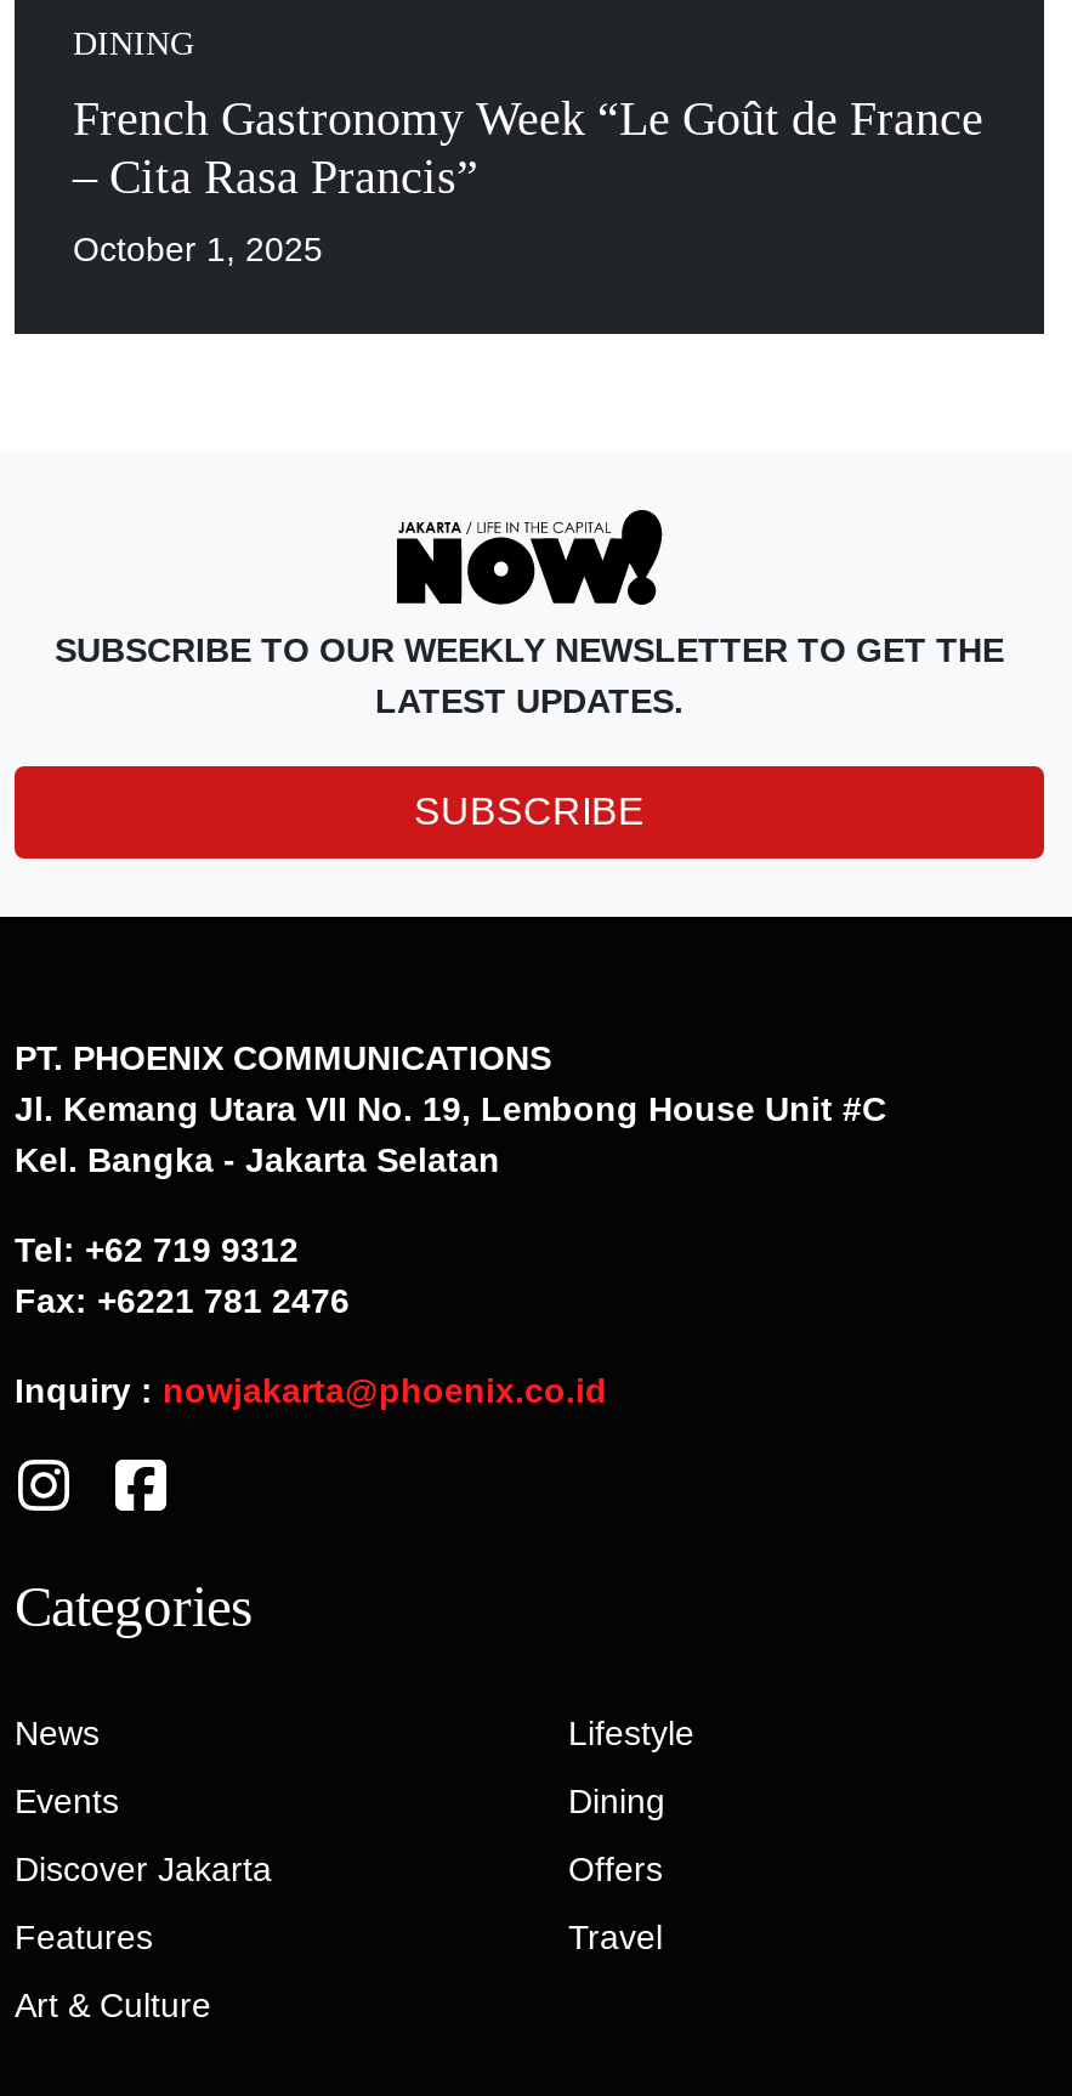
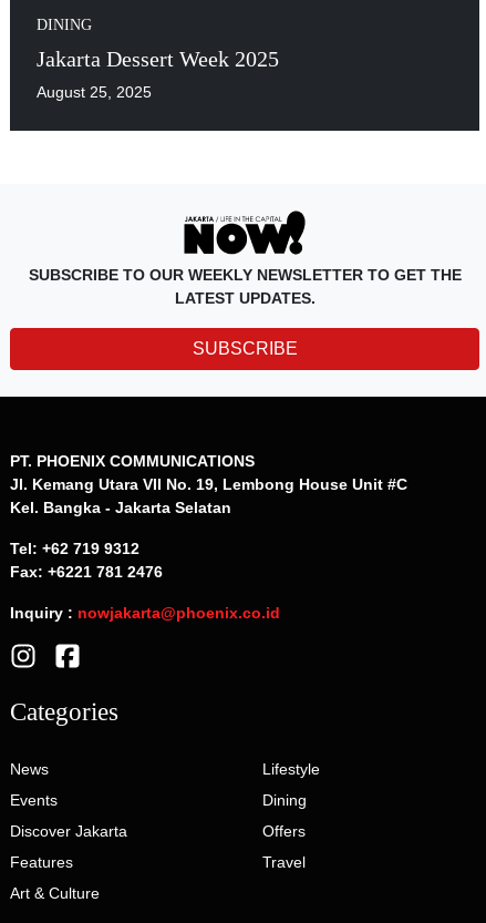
[73,91,983,203] French Gastronomy Week “Le Goût de France | – Cita Rasa Prancis” -> [37,47,279,71] Jakarta Dessert Week 2025
[73,230,323,268] October 1, 2025 -> [37,83,152,101] August 25, 2025

